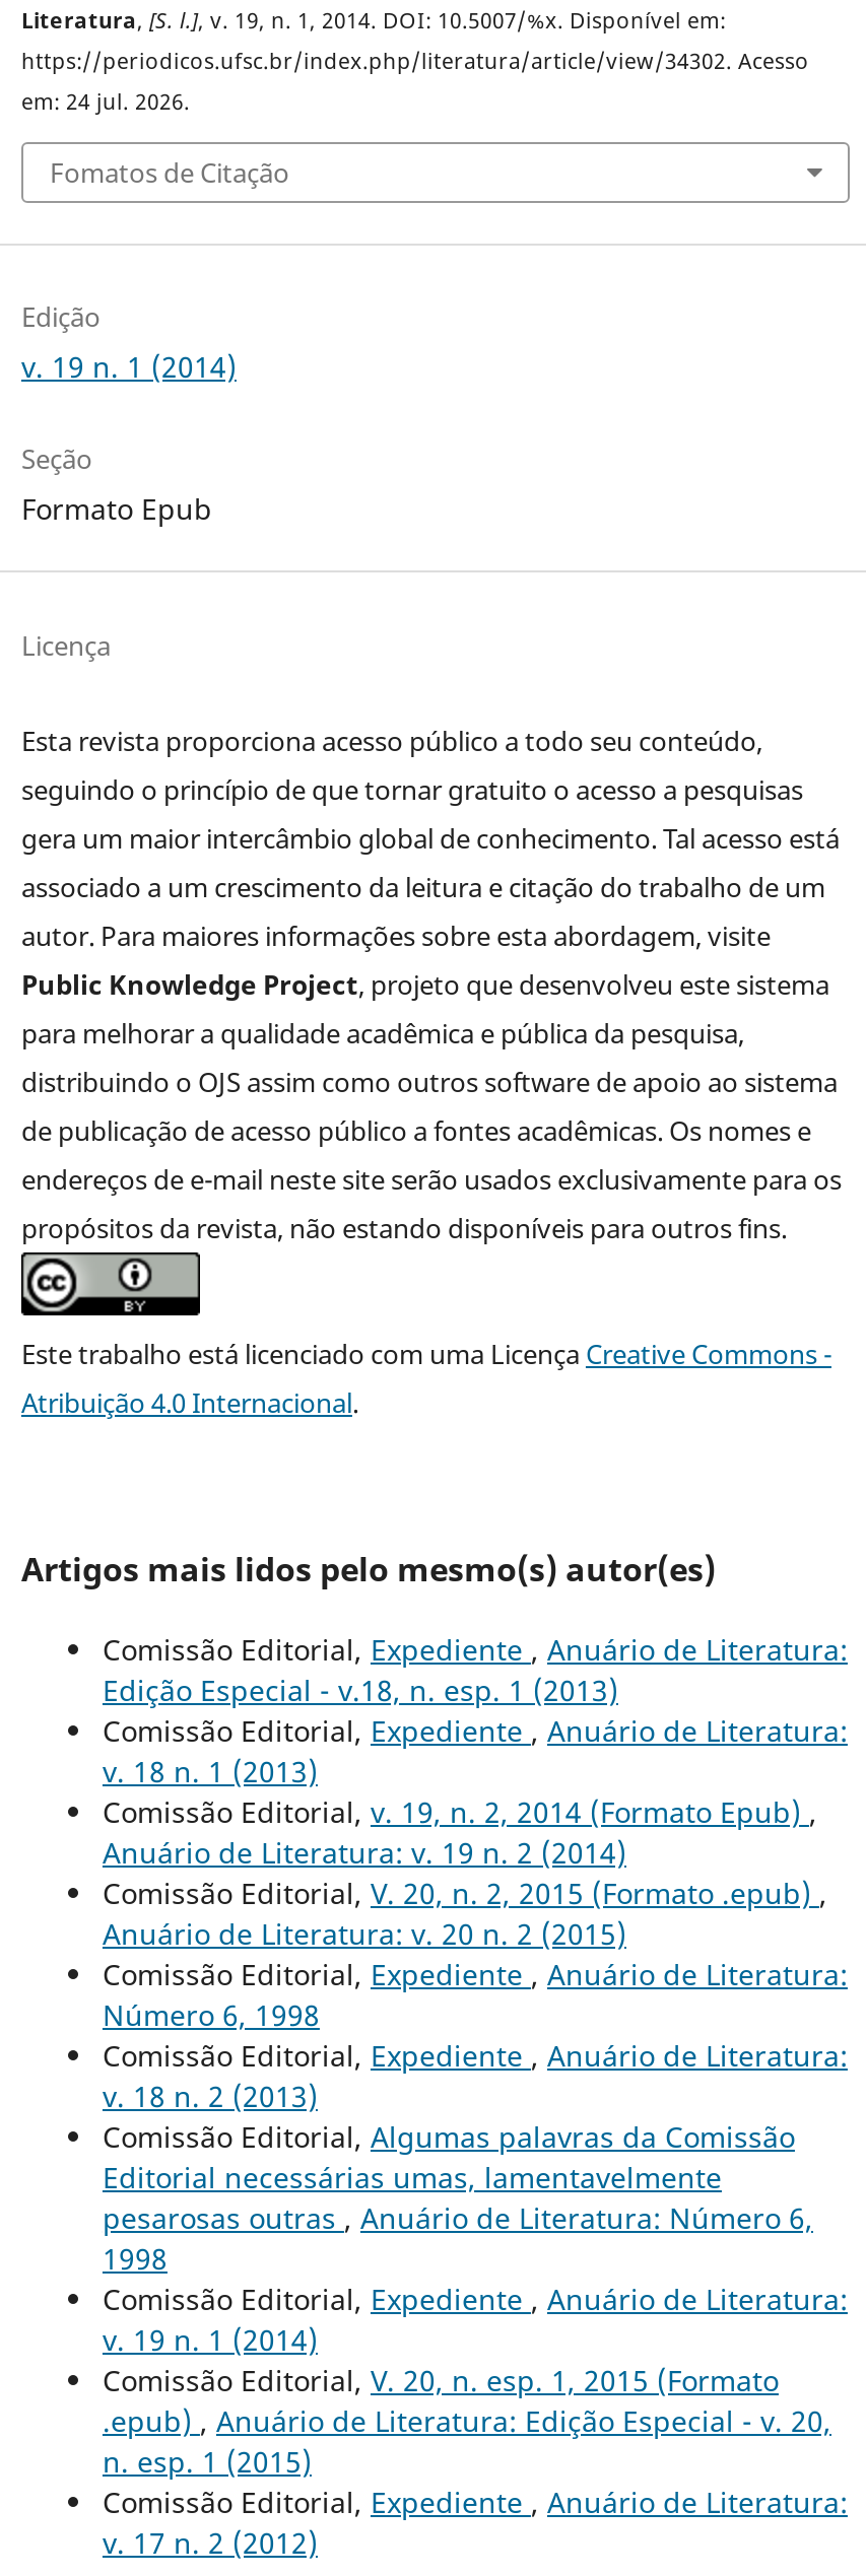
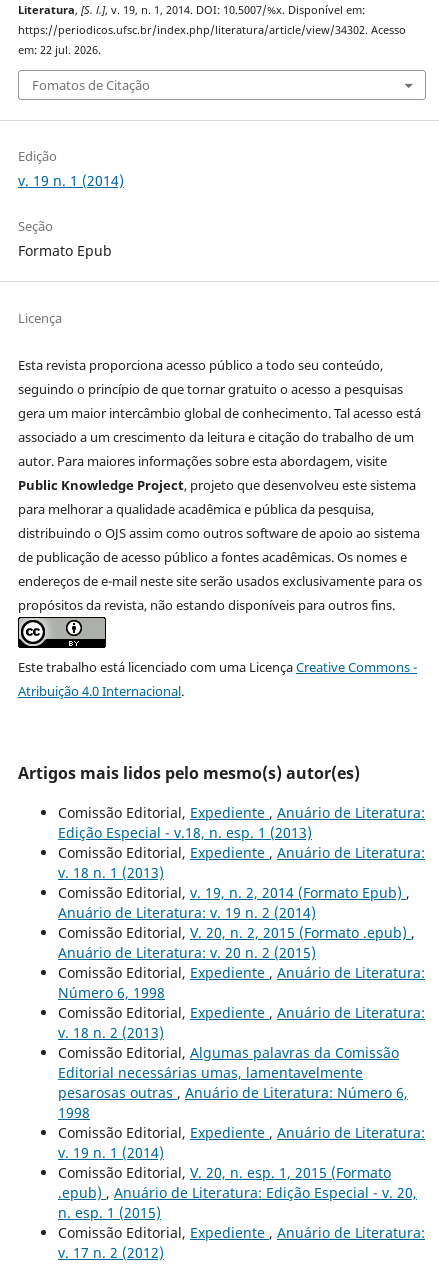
[21,87,190,116] em: 24 jul. 2026. -> [18,43,101,57] em: 22 jul. 2026.

